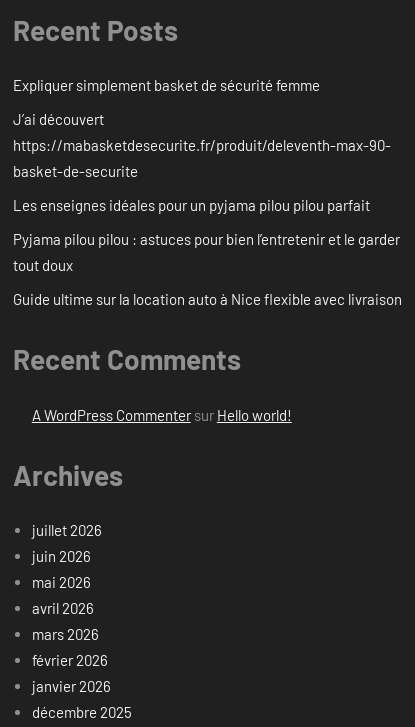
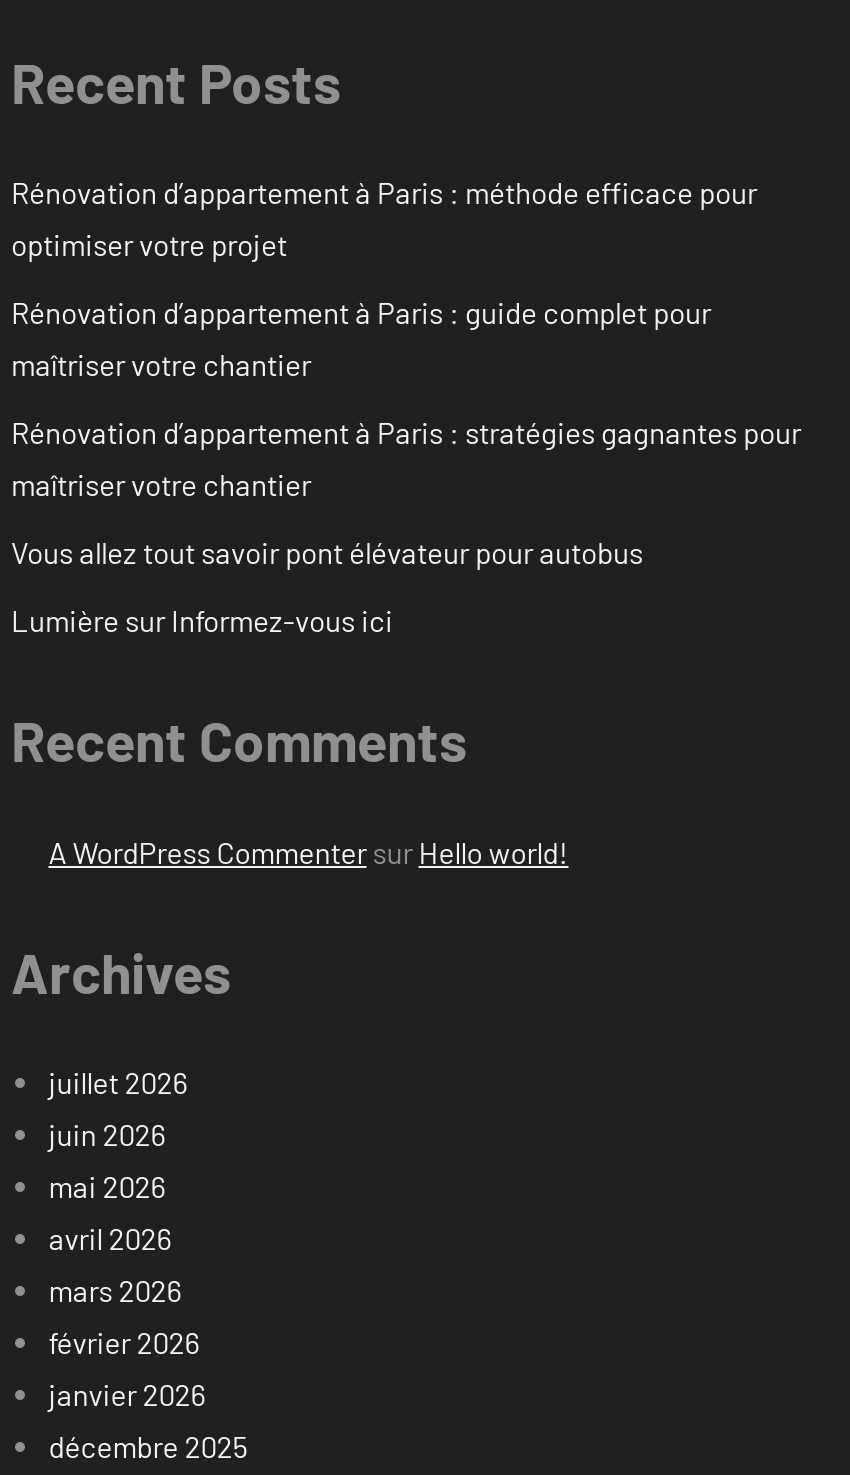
[13,76,320,94] Expliquer simplement basket de sécurité femme -> [11,175,757,263] Rénovation d’appartement à Paris : méthode efficace pour | optimiser votre projet
[13,110,391,180] J’ai découvert | https://mabasketdesecurite.fr/produit/deleventh-max-90- | basket-de-securite -> [11,295,711,383] Rénovation d’appartement à Paris : guide complet pour | maîtriser votre chantier
[13,196,370,214] Les enseignes idéales pour un pyjama pilou pilou parfait -> [11,415,801,503] Rénovation d’appartement à Paris : stratégies gagnantes pour | maîtriser votre chantier
[13,230,400,274] Pyjama pilou pilou : astuces pour bien l’entretenir et le garder | tout doux -> [11,535,643,571] Vous allez tout savoir pont élévateur pour autobus
[13,290,402,308] Guide ultime sur la location auto à Nice flexible avec livraison -> [11,603,393,639] Lumière sur Informez-vous ici

